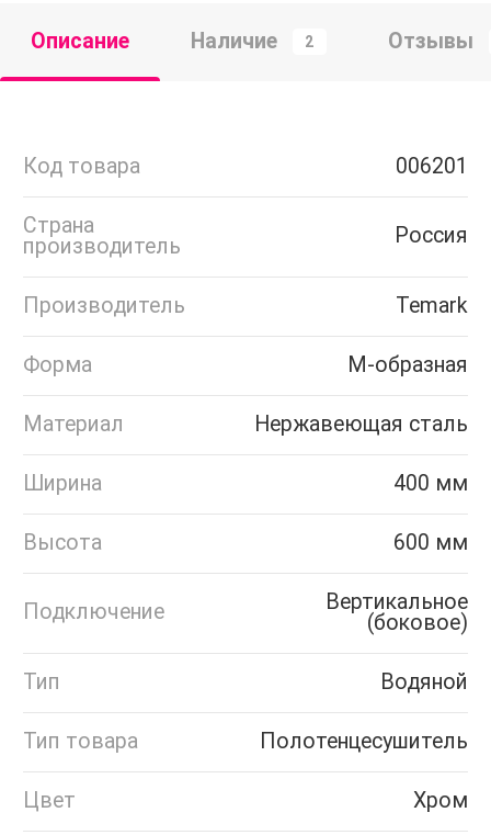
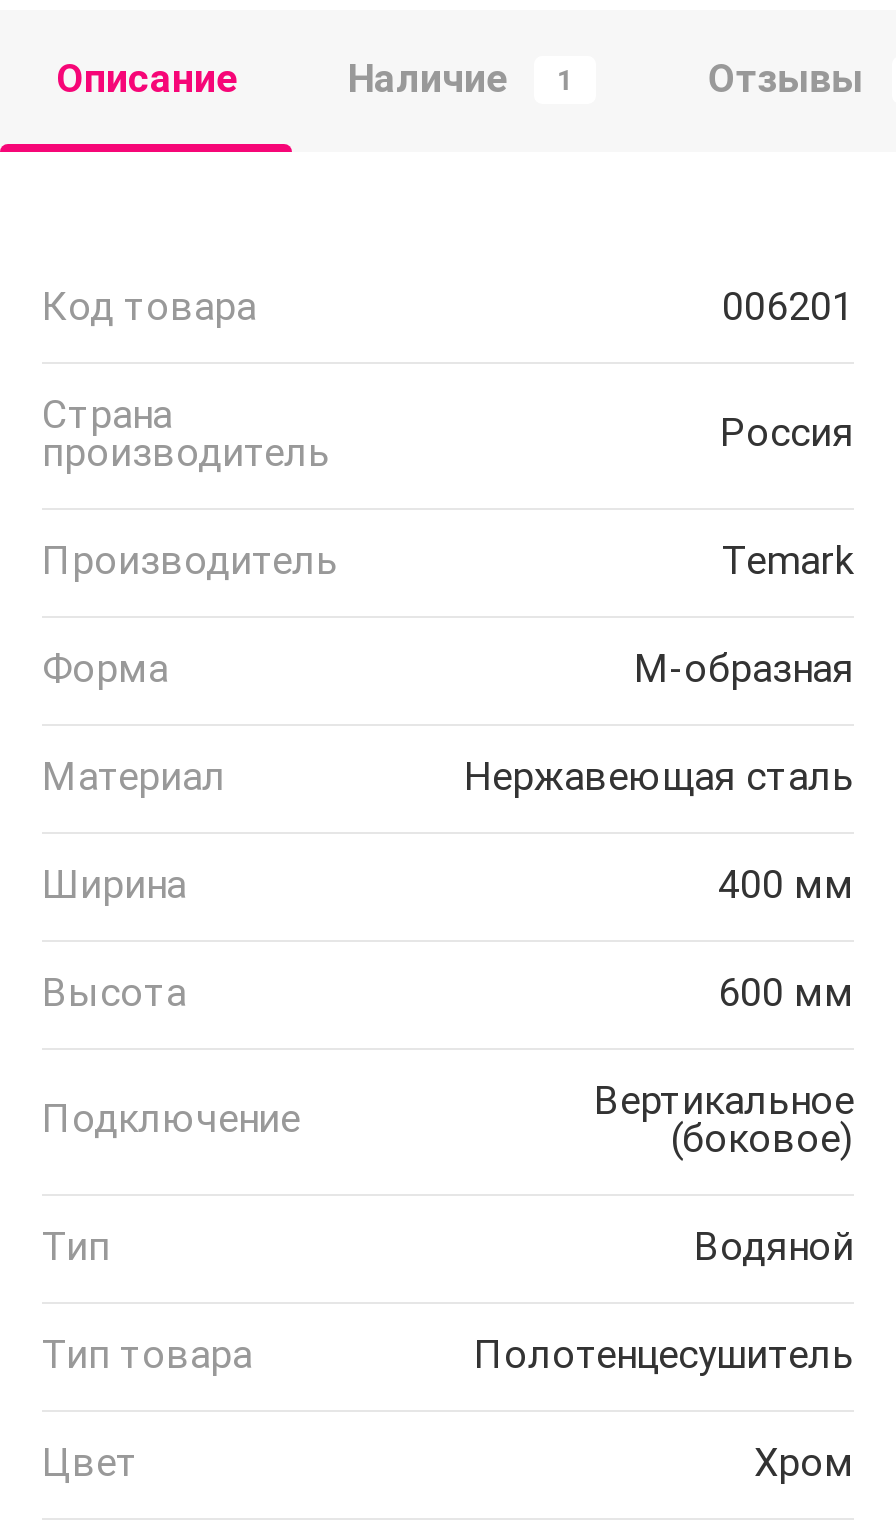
[191,29,314,54] Наличие 2 -> [348,56,573,102] Наличие 1

